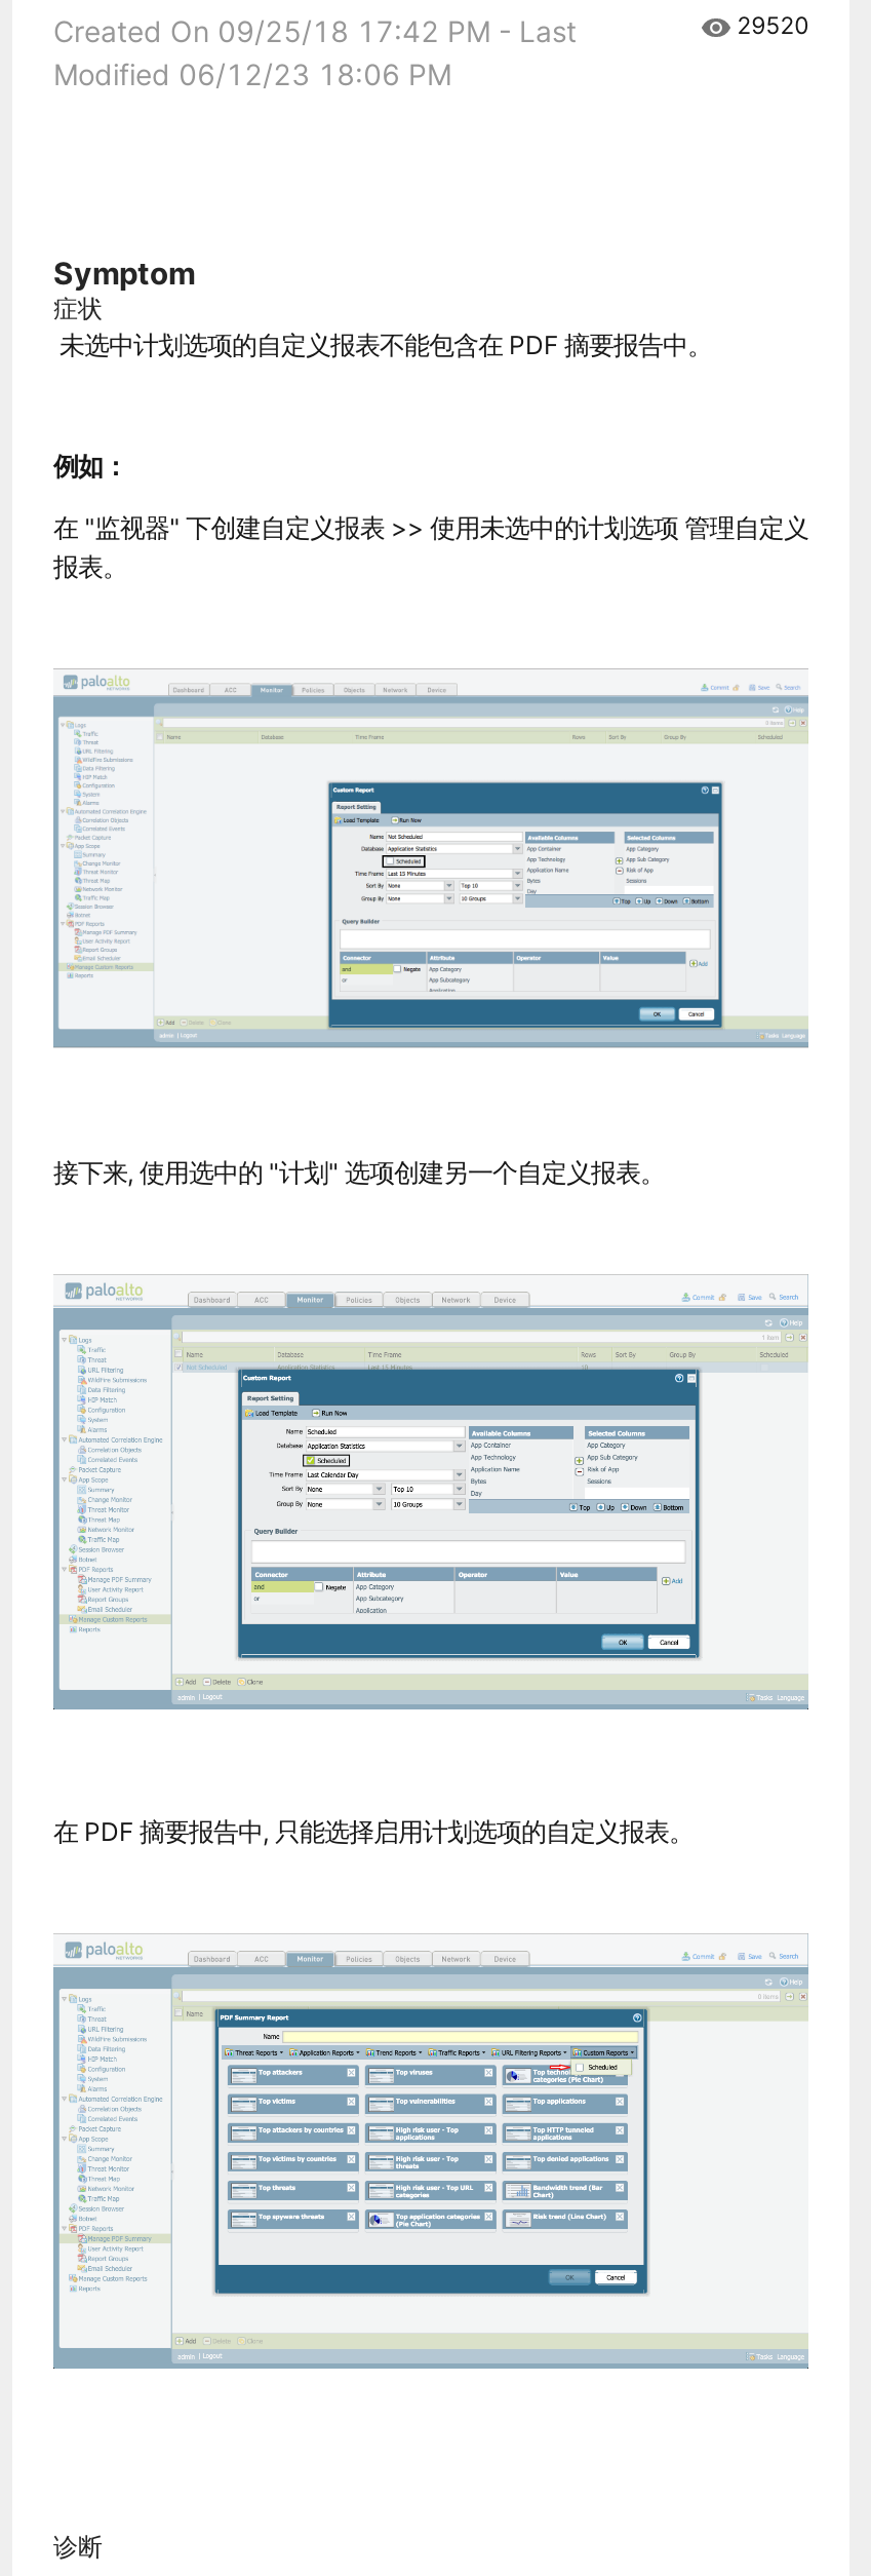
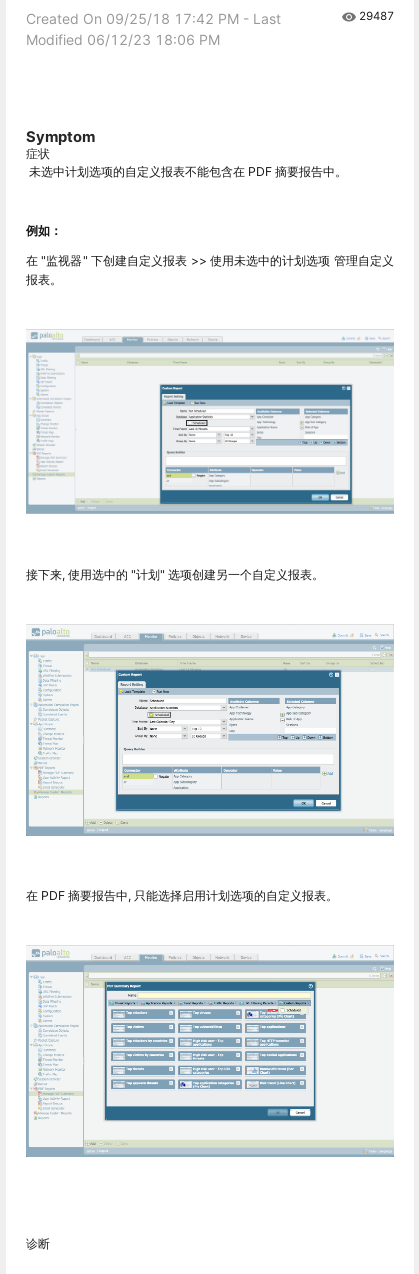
[737,11,808,40] 29520 -> [359,9,394,23] 29487

